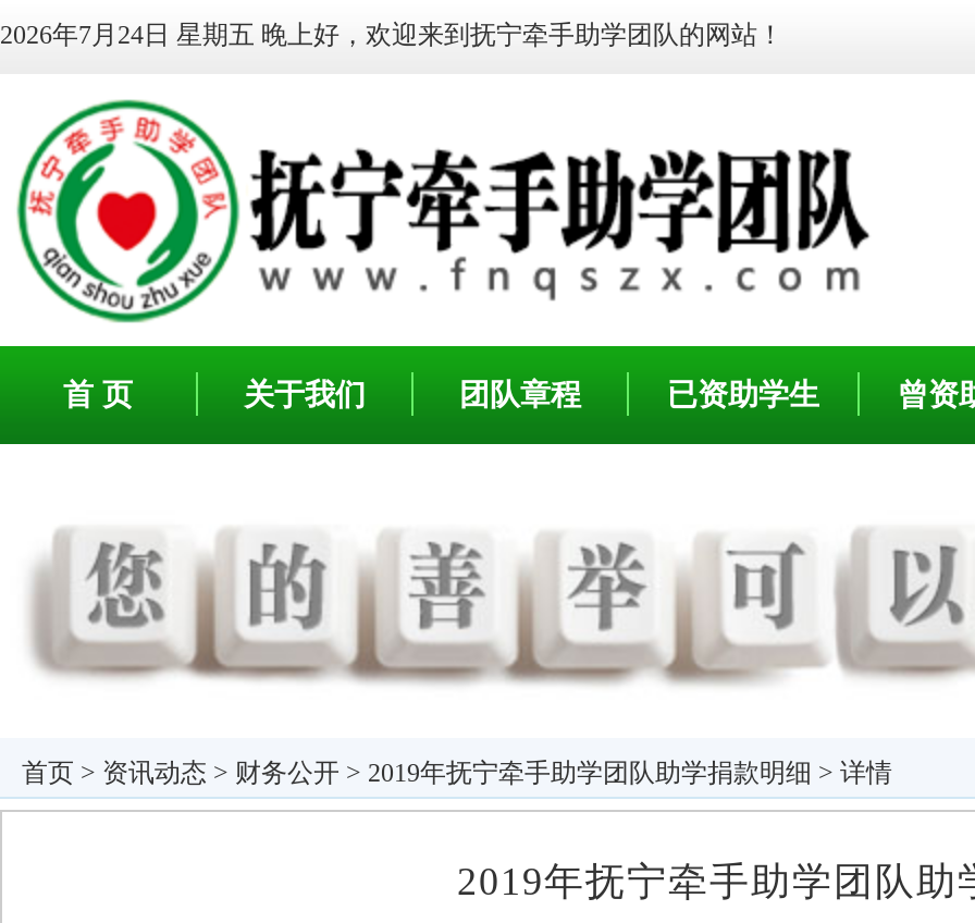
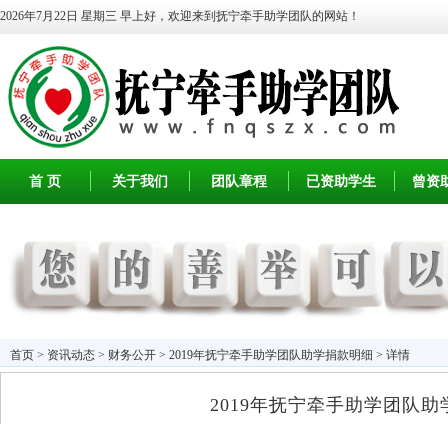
[0,20,783,50] 2026年7月24日 星期五晚上好，欢迎来到抚宁牵手助学团队的网站！ -> [0,9,360,23] 2026年7月22日 星期三早上好，欢迎来到抚宁牵手助学团队的网站！

